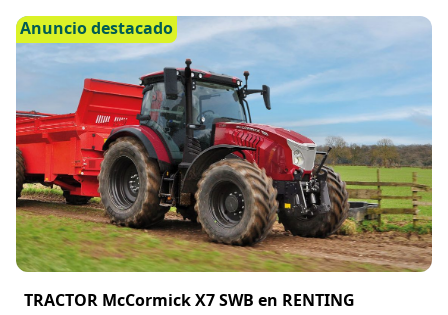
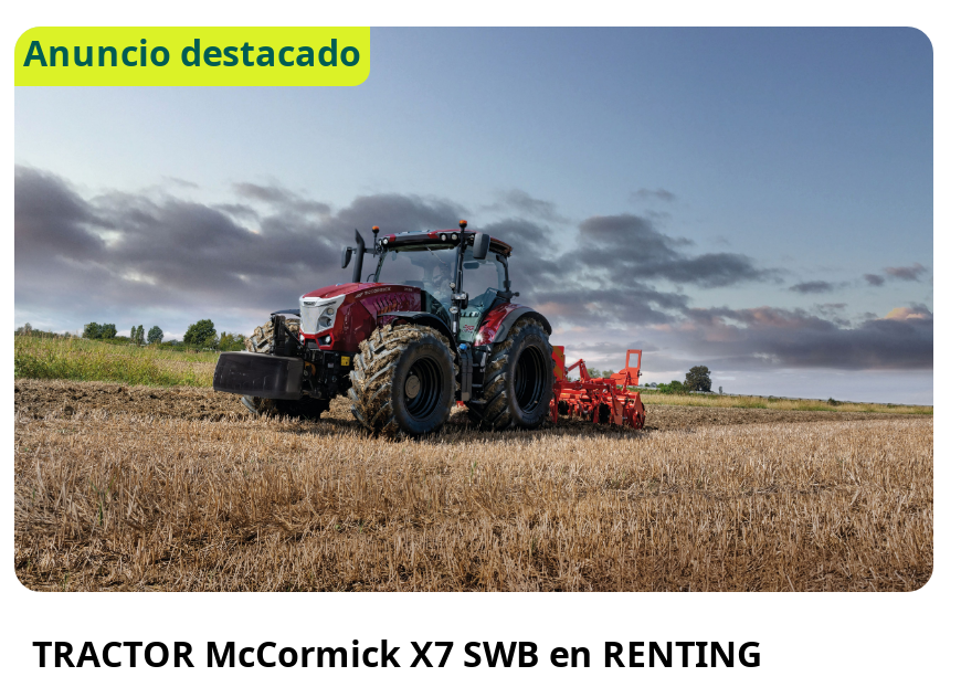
[15,17,433,273] [image] -> [12,27,933,594] [image]

